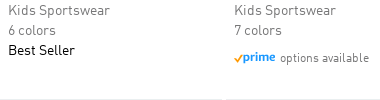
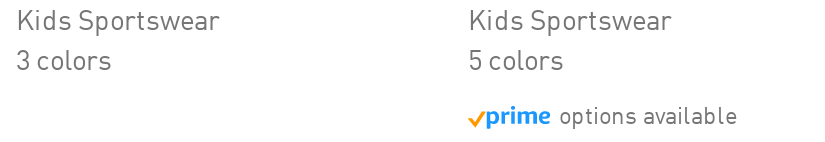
[8,24,75,58] 6 colors | Best Seller -> [16,48,112,76] 3 colors
[234,24,282,38] 7 colors -> [468,48,564,76] 5 colors

